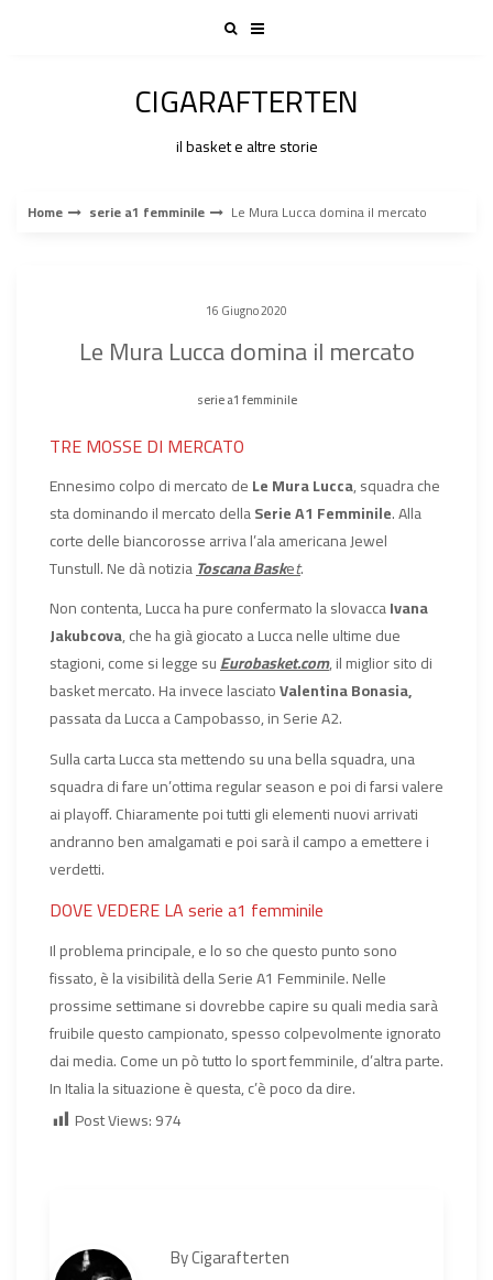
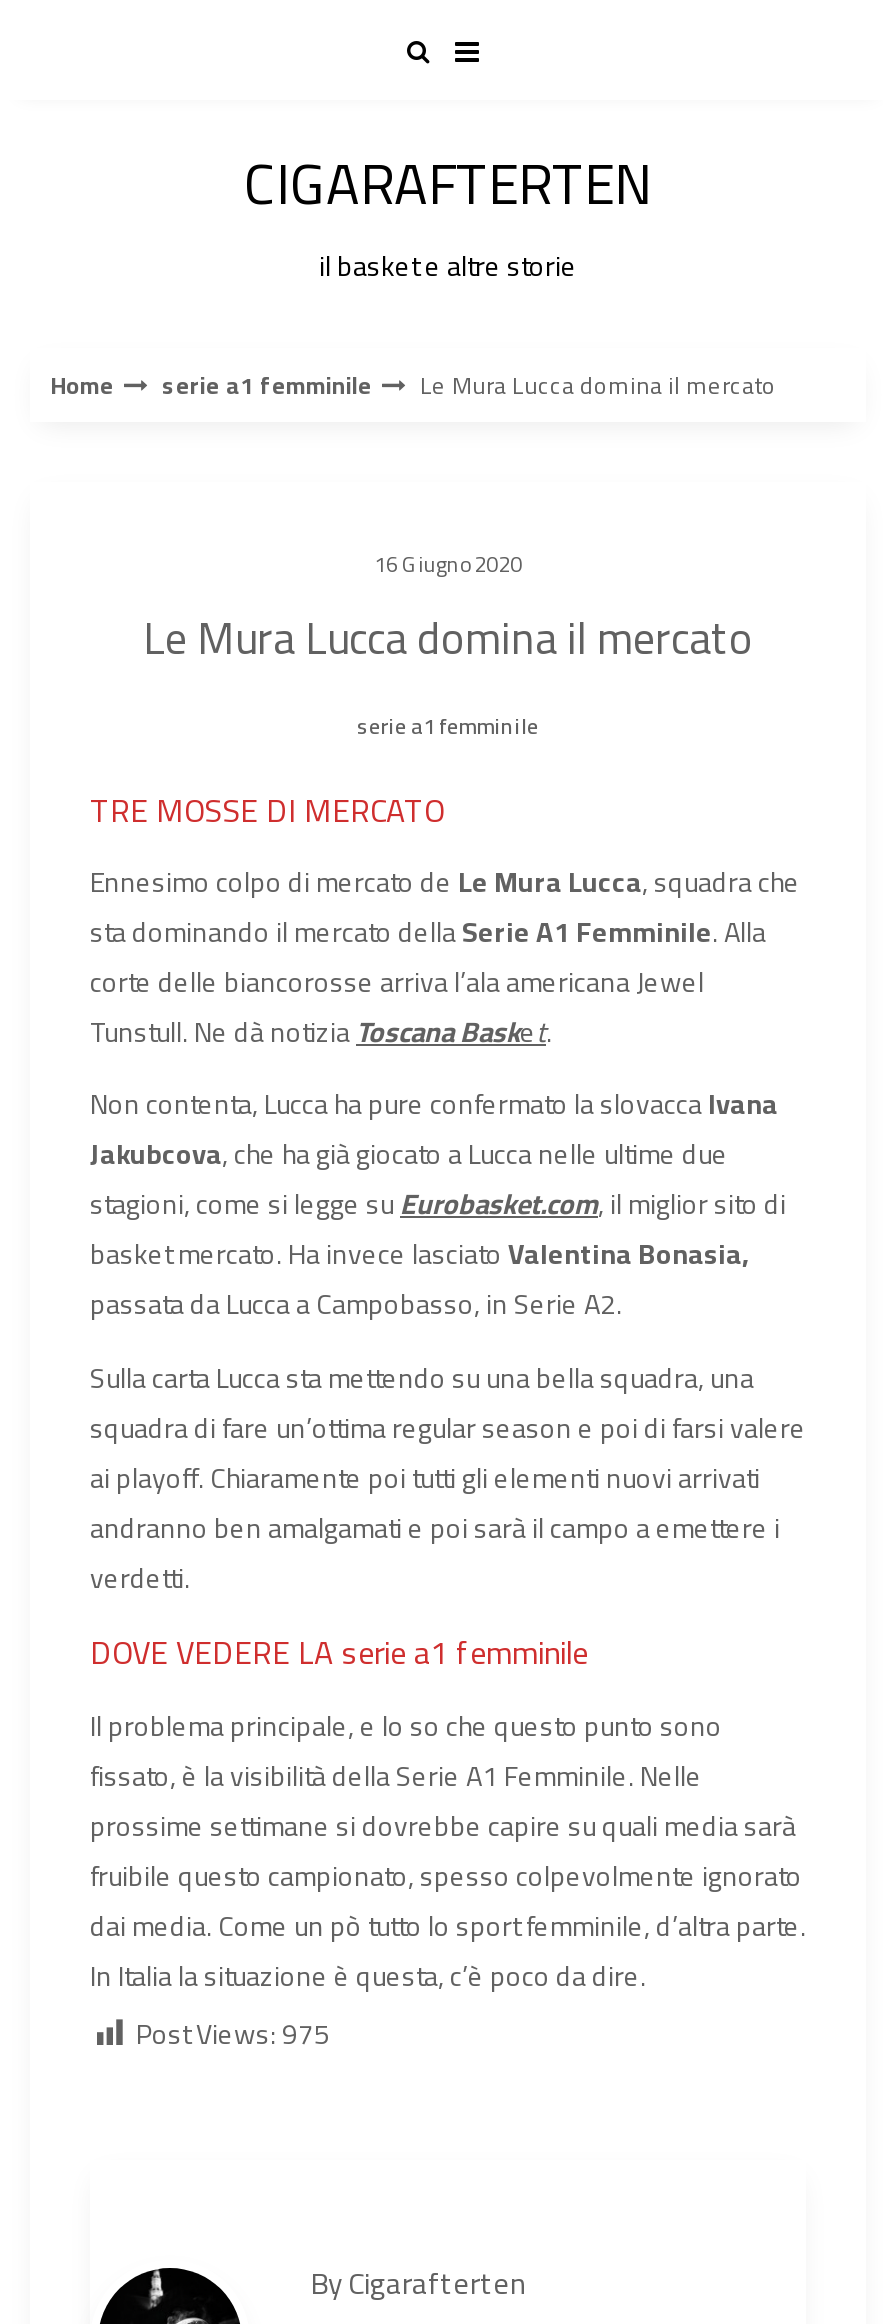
[75,1106,182,1134] Post Views: 974 -> [136,2007,330,2059] Post Views: 975

